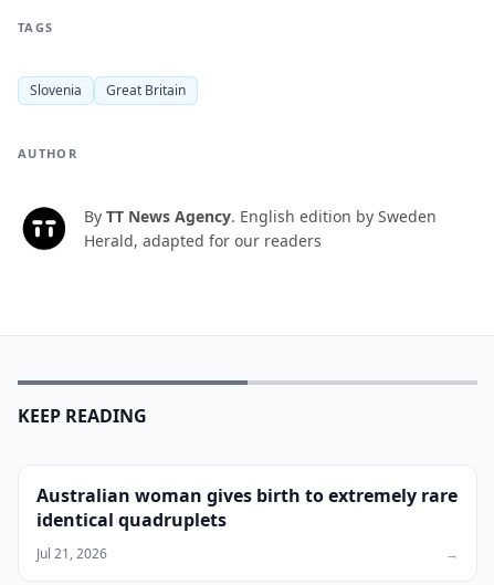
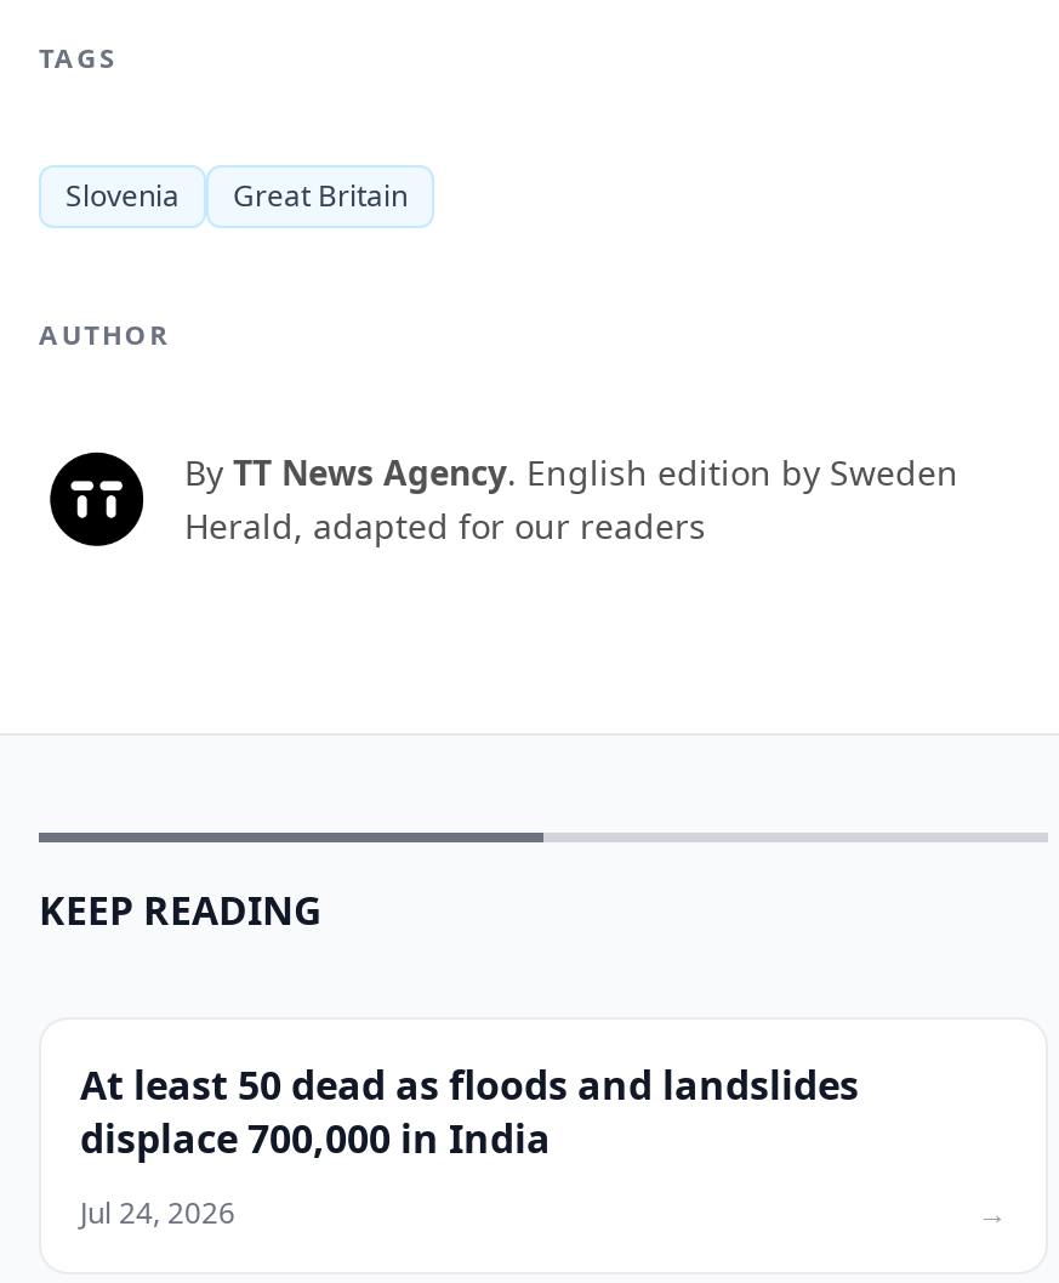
[36,483,458,532] Australian woman gives birth to extremely rare | identical quadruplets -> [80,1058,859,1165] At least 50 dead as floods and landslides | displace 700,000 in India
[36,544,107,563] Jul 21, 2026 -> [80,1192,235,1233] Jul 24, 2026

